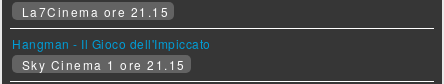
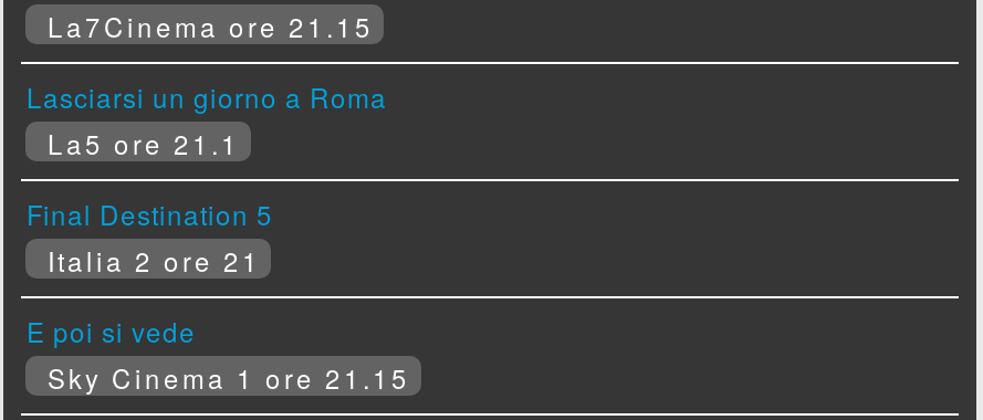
[12,35,211,52] Hangman - Il Gioco dell'Impiccato -> [27,78,387,350] Lasciarsi un giorno a Roma | La5 ore 21.1 | Final Destination 5 | Italia 2 ore 21 | E poi si vede

